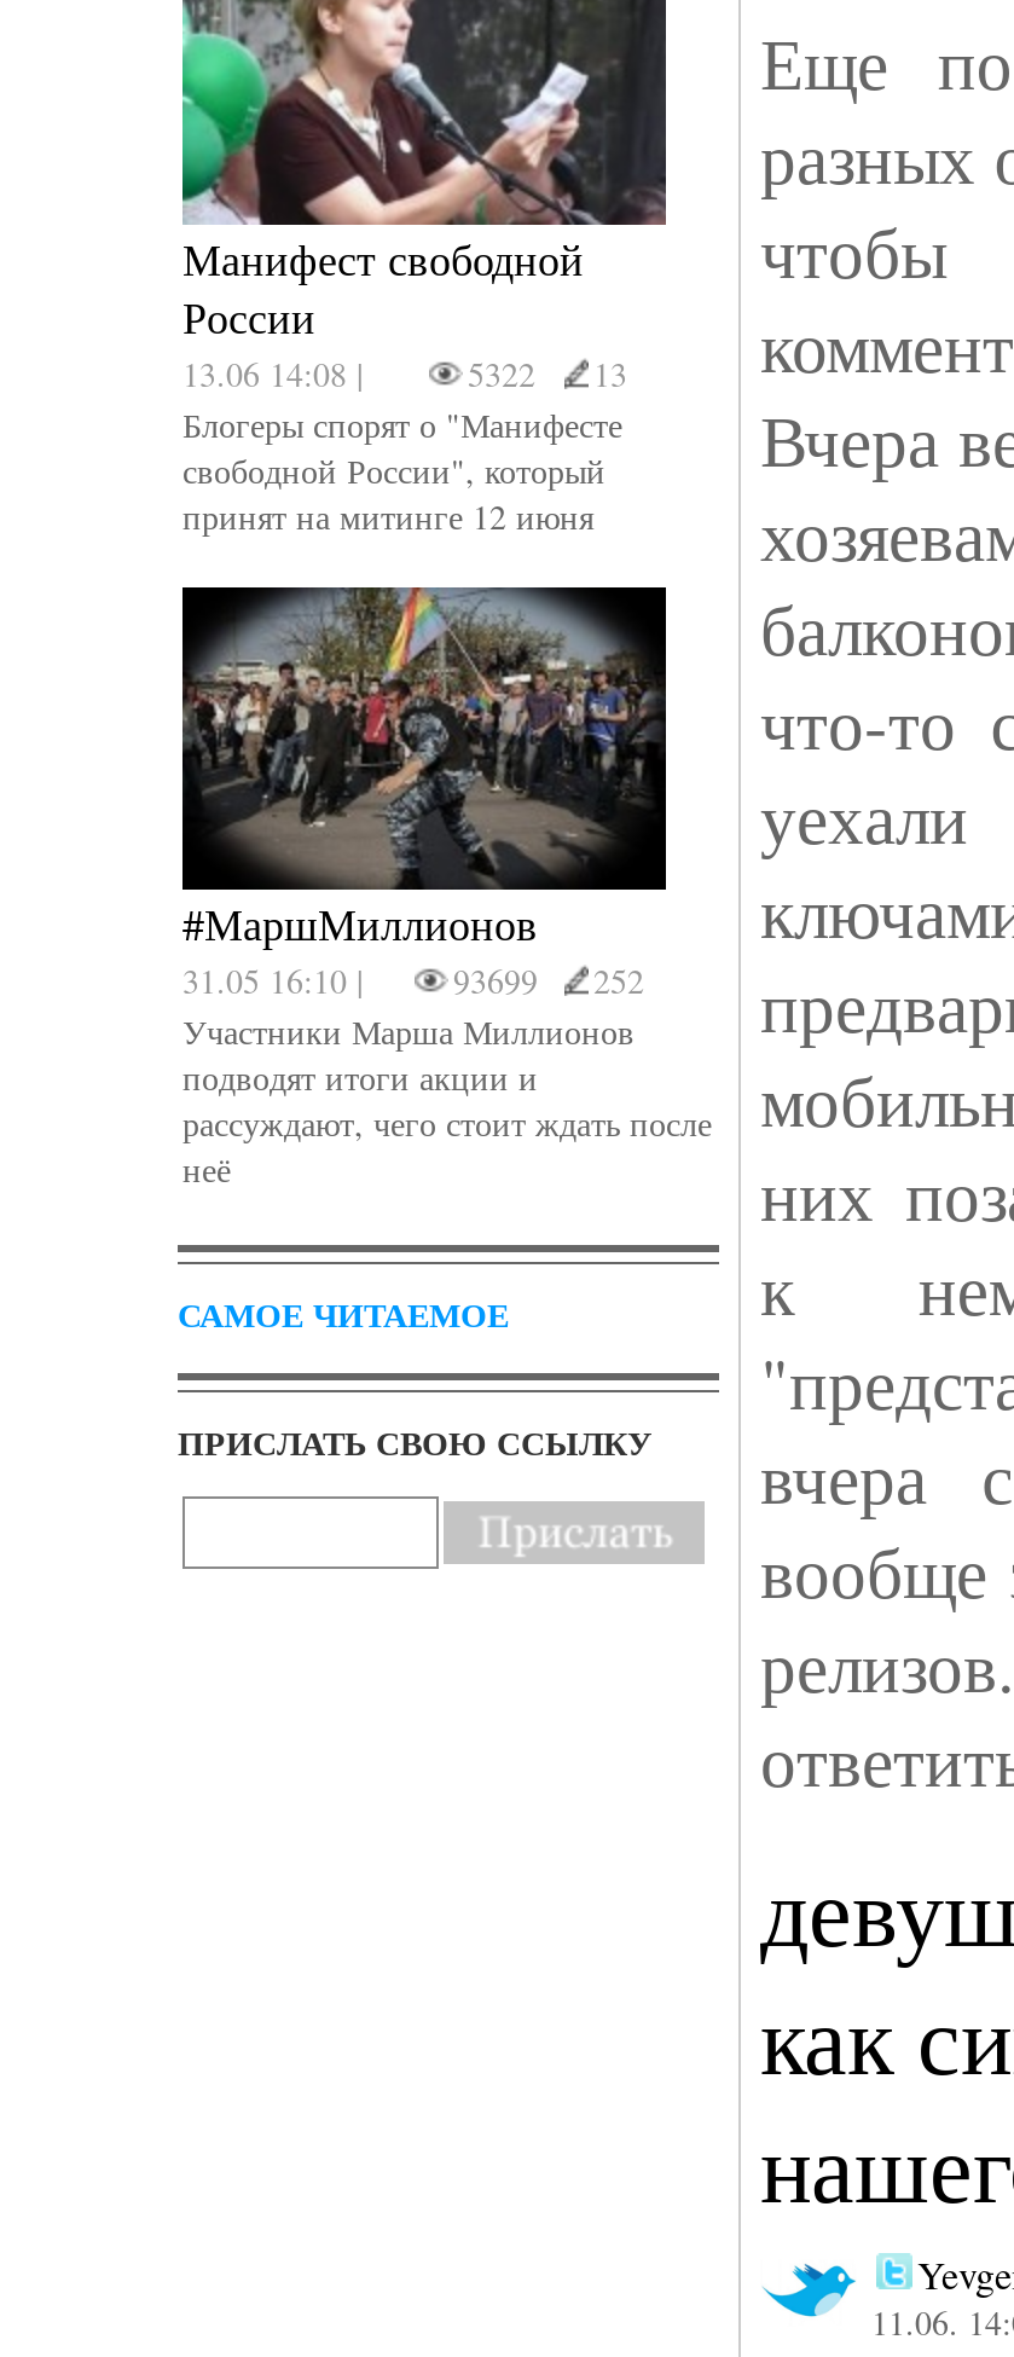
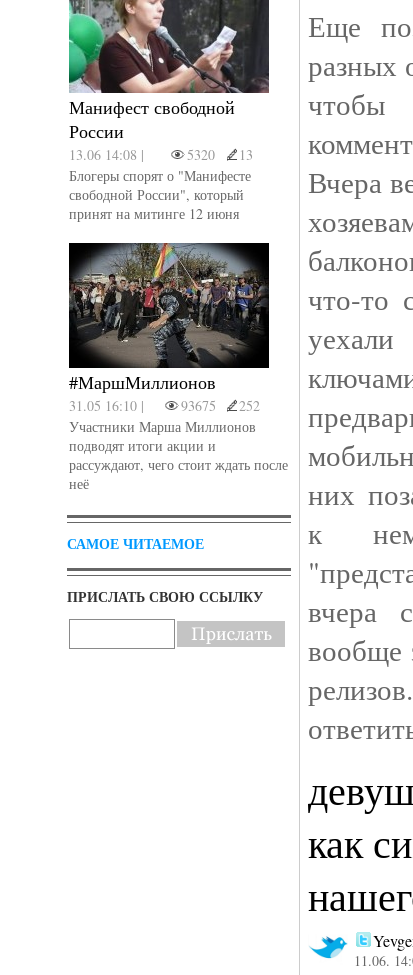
[468,351,627,396] 5322 13 -> [187,145,253,164] 5320 13
[453,957,538,1003] 93699 -> [181,396,216,415] 93675

